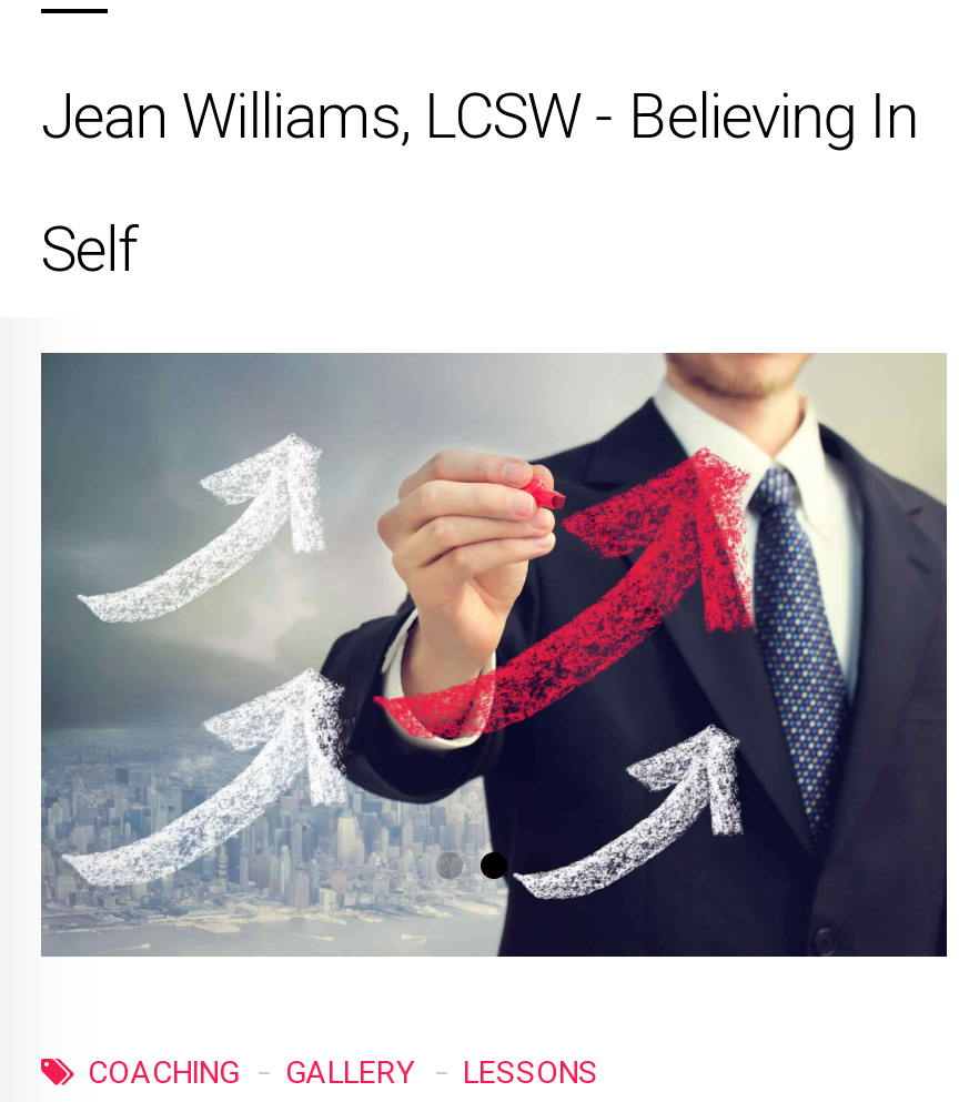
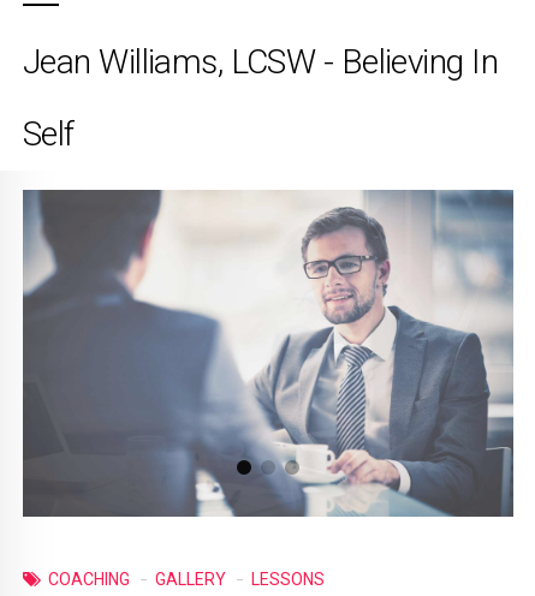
[41,353,949,959] [image] -> [22,189,515,518] [image]

